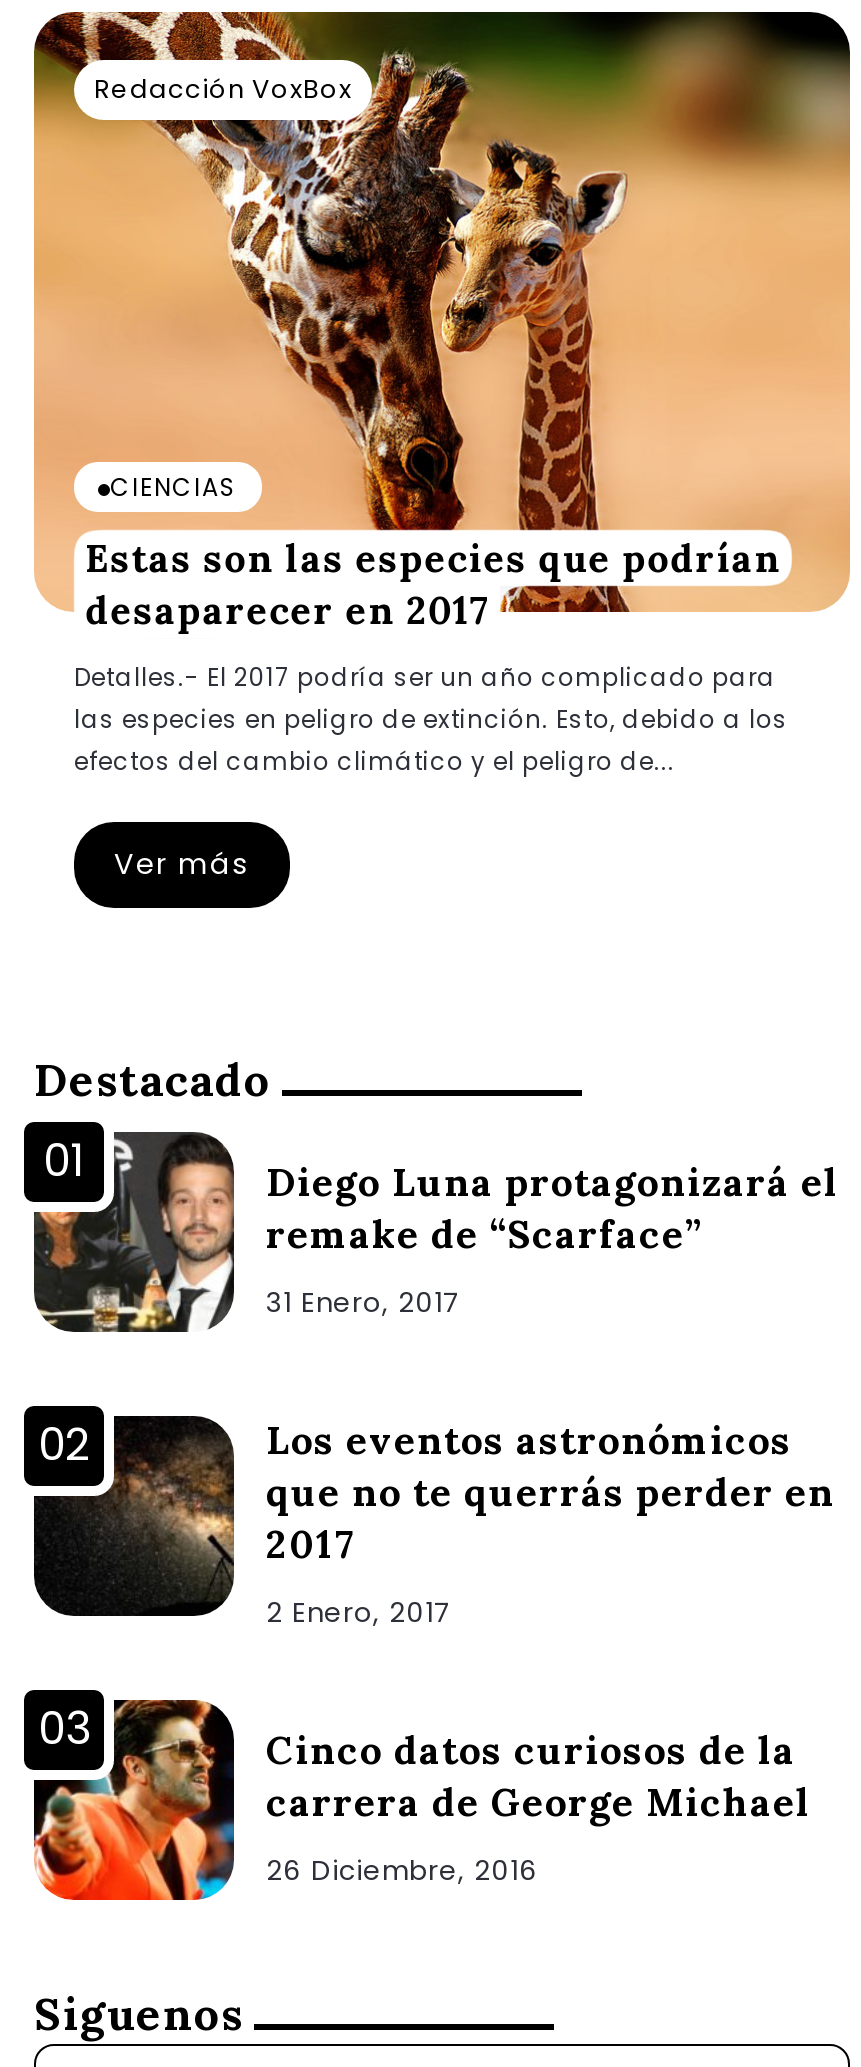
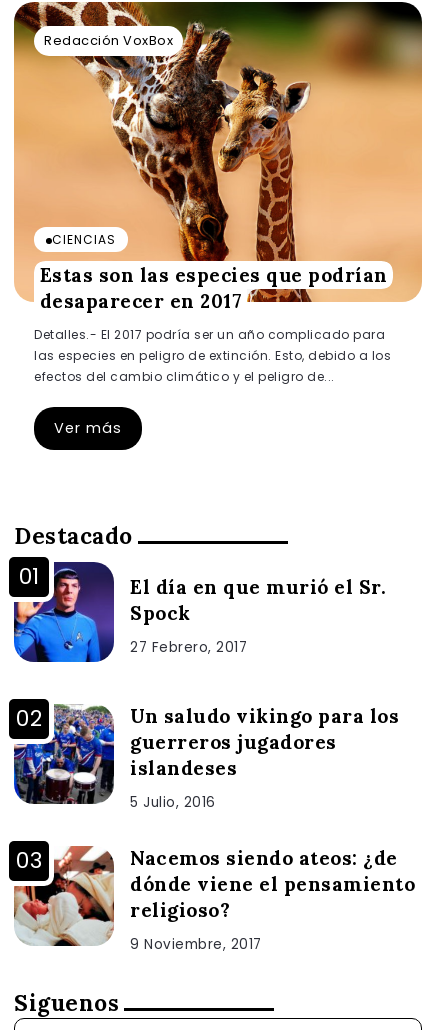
[32,1132,839,1334] [image] | Diego Luna protagonizará el | remake de “Scarface” -> [13,562,386,663] [image] | El día en que murió el Sr. | Spock
[266,1285,460,1323] 31 Enero, 2017 -> [130,638,247,657] 27 Febrero, 2017
[32,1414,835,1618] [image] | Los eventos astronómicos | que no te querrás perder en | 2017 -> [13,704,399,805] [image] | Un saludo vikingo para los | guerreros jugadores | islandeses
[266,1595,451,1633] 2 Enero, 2017 -> [130,793,215,812] 5 Julio, 2016
[32,1698,811,1902] [image] | Cinco datos curiosos de la | carrera de George Michael -> [13,845,415,947] [image] | Nacemos siendo ateos: ¿de | dónde viene el pensamiento | religioso?
[266,1853,538,1891] 26 Diciembre, 2016 -> [130,935,261,954] 9 Noviembre, 2017

